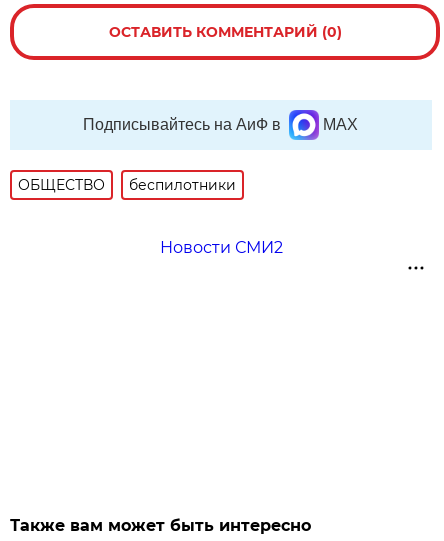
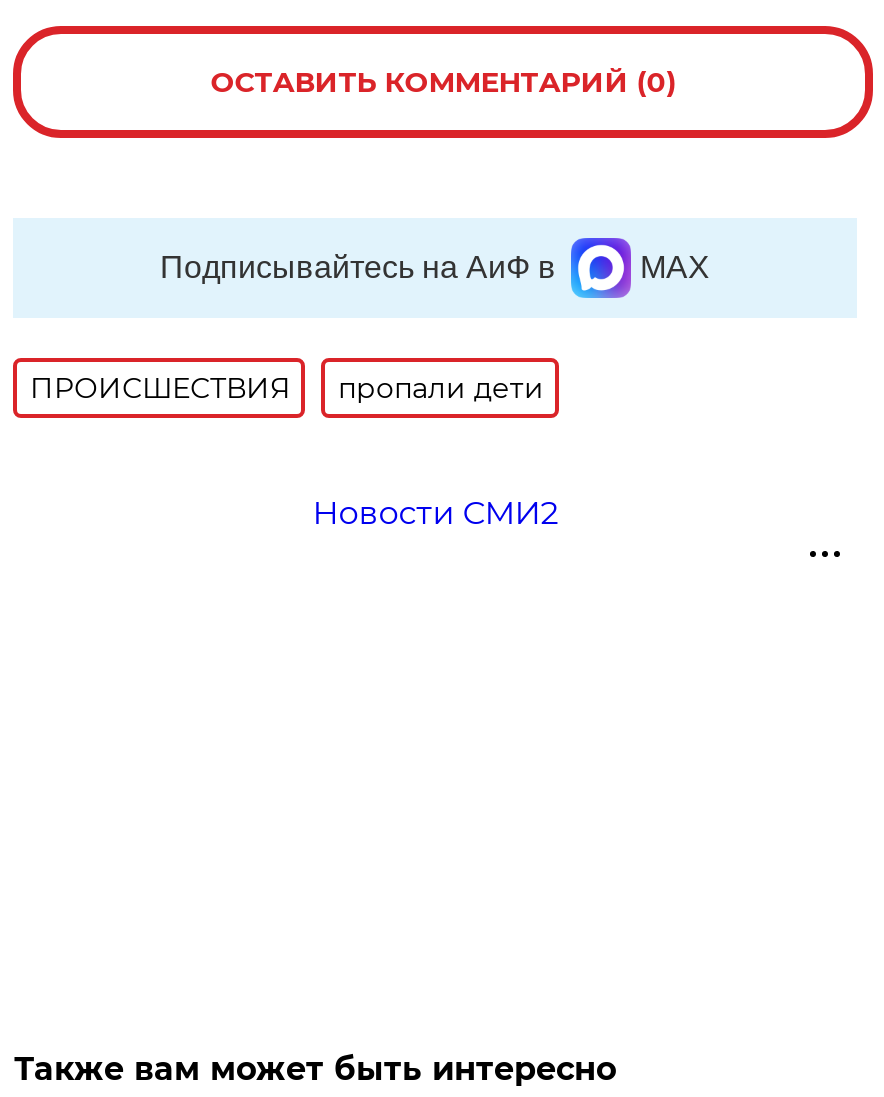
[18,176,236,194] ОБЩЕСТВО | беспилотники -> [30,370,544,406] ПРОИСШЕСТВИЯ | пропали дети

